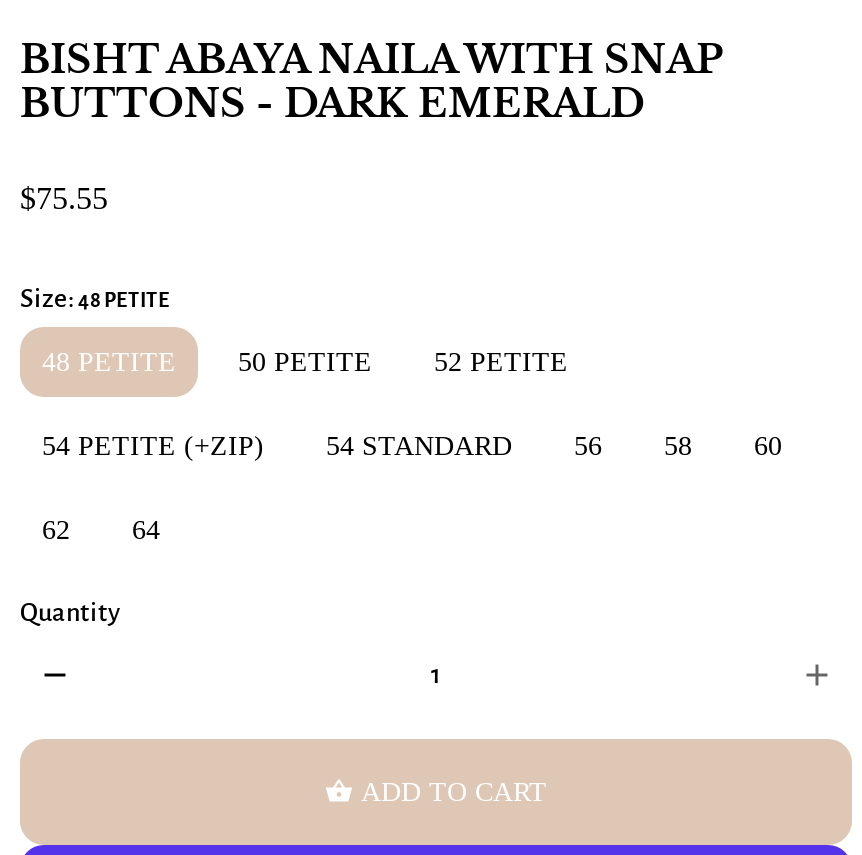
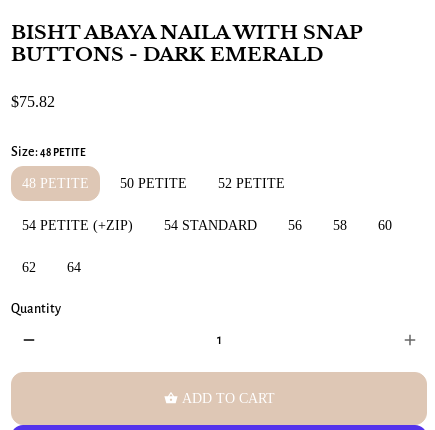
[20,180,108,214] $75.55 -> [11,93,55,110] $75.82

